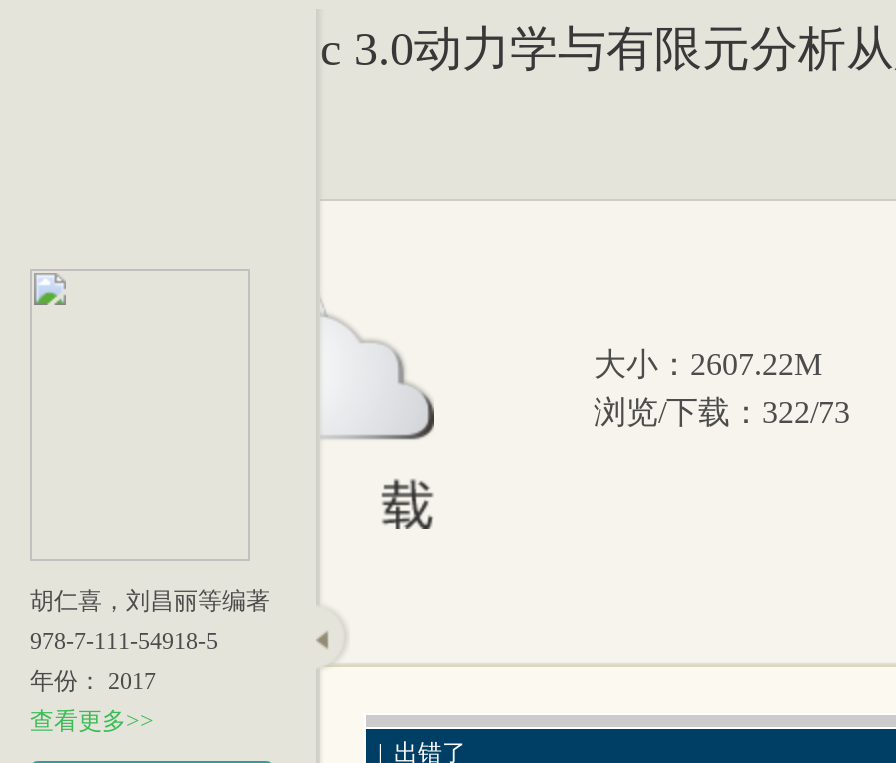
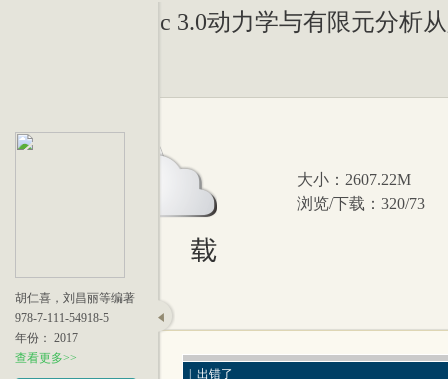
[594,395,850,429] 浏览/下载：322/73 -> [297,195,425,212] 浏览/下载：320/73

